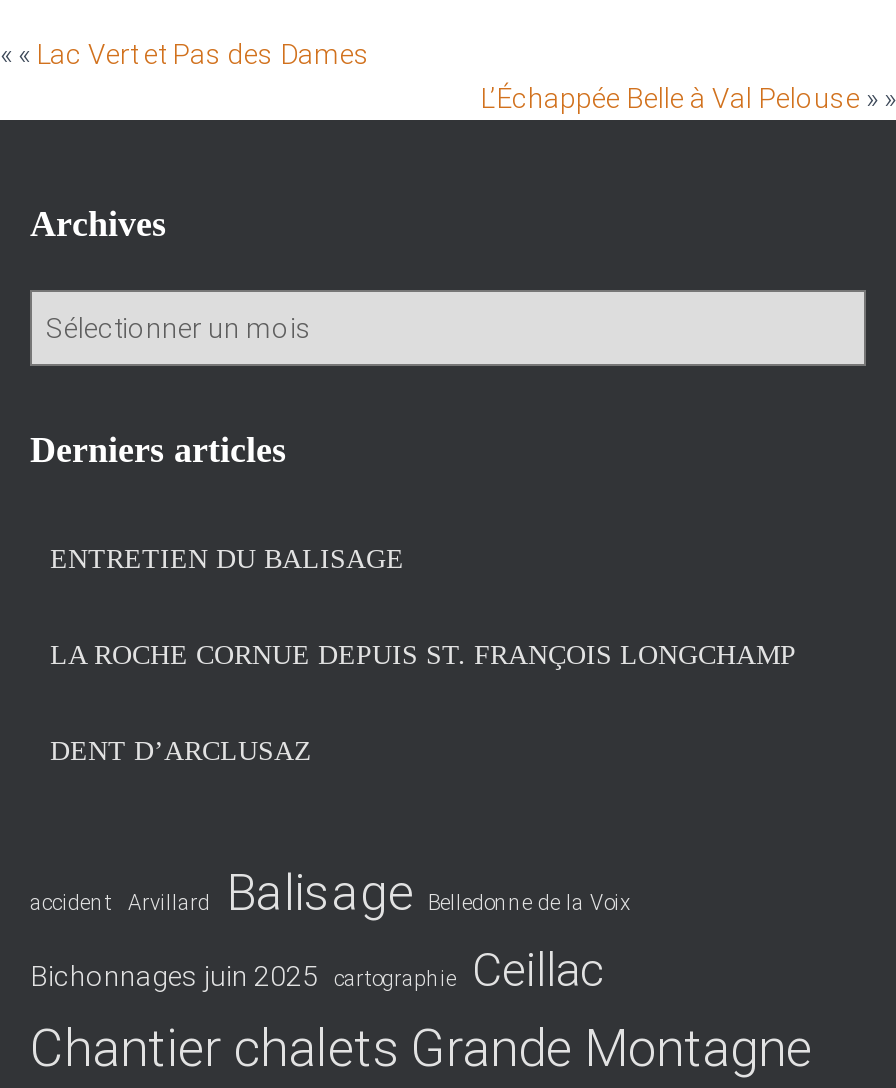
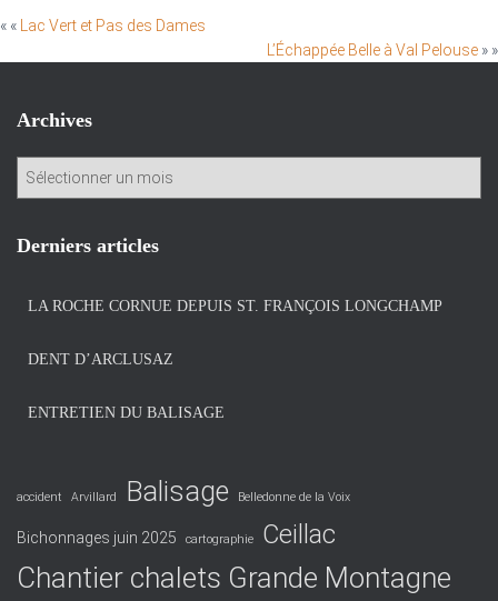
moved [50,544,404,574] -> [28,404,225,421]: ENTRETIEN DU BALISAGE
moved [50,640,796,766] -> [28,298,442,367]: LA ROCHE CORNUE DEPUIS ST. FRANÇOIS LONGCHAMP | DENT D’ARCLUSAZ

